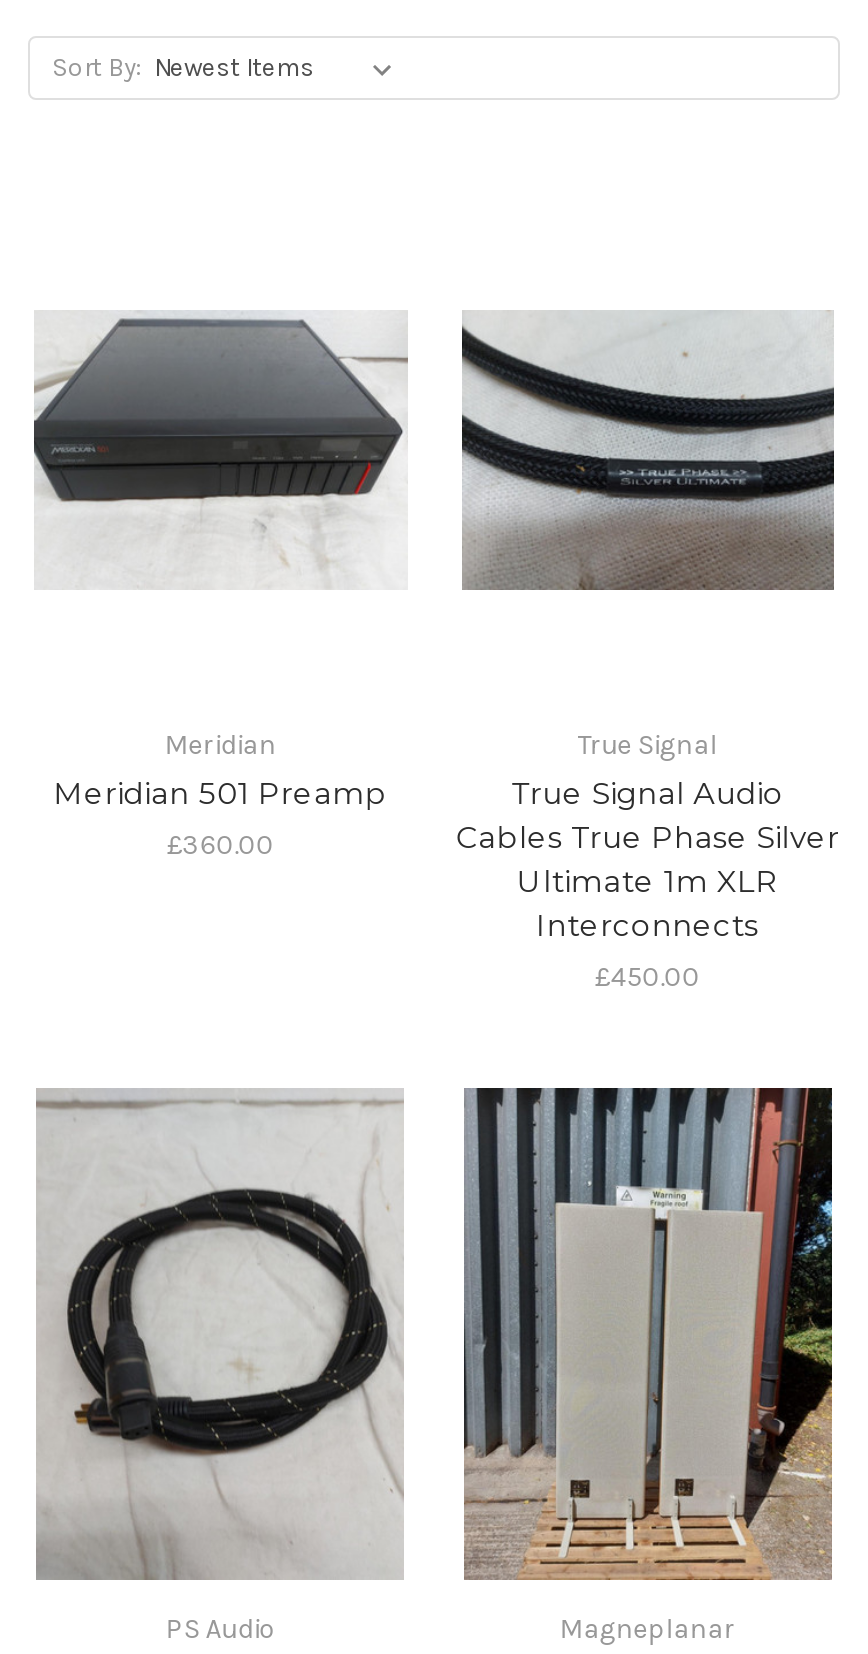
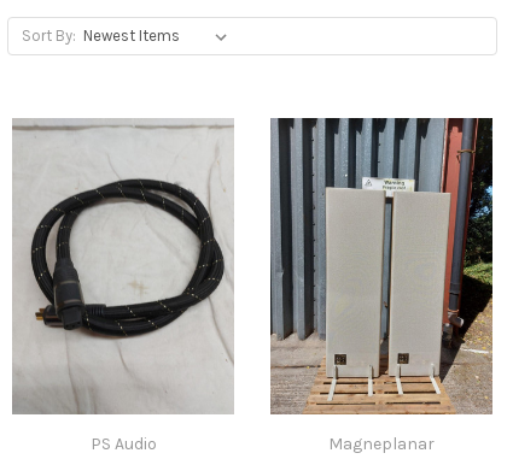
[32,312,410,588] [image] -> none
[460,310,836,592] [image] -> none
[54,728,387,862] Meridian | Meridian 501 Preamp | £360.00 -> none
[456,728,840,994] True Signal | True Signal Audio | Cables True Phase Silver | Ultimate 1m XLR | Interconnects | £450.00 -> none

